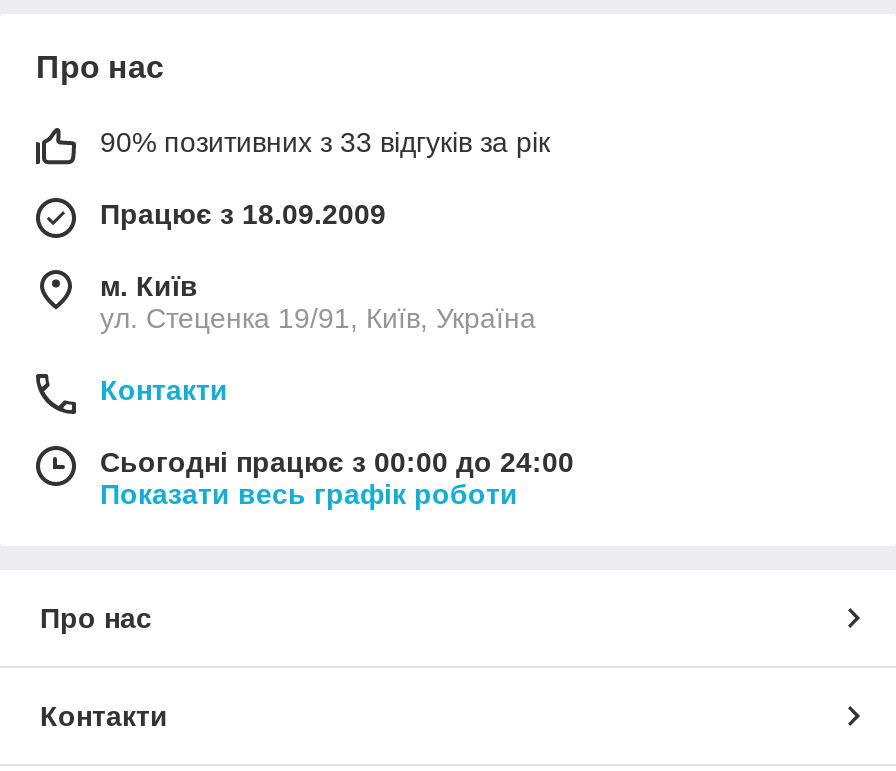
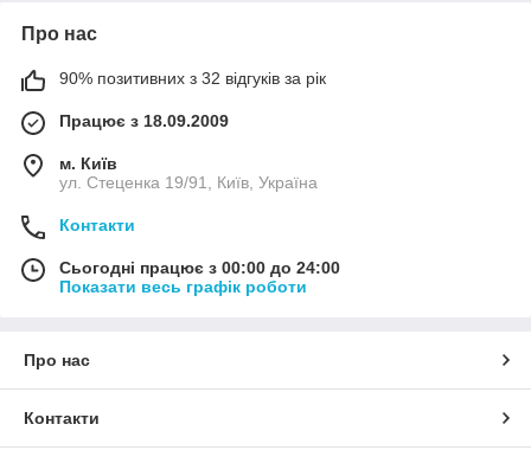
[100,126,550,158] 90% позитивних з 33 відгуків за рік -> [59,68,326,87] 90% позитивних з 32 відгуків за рік

